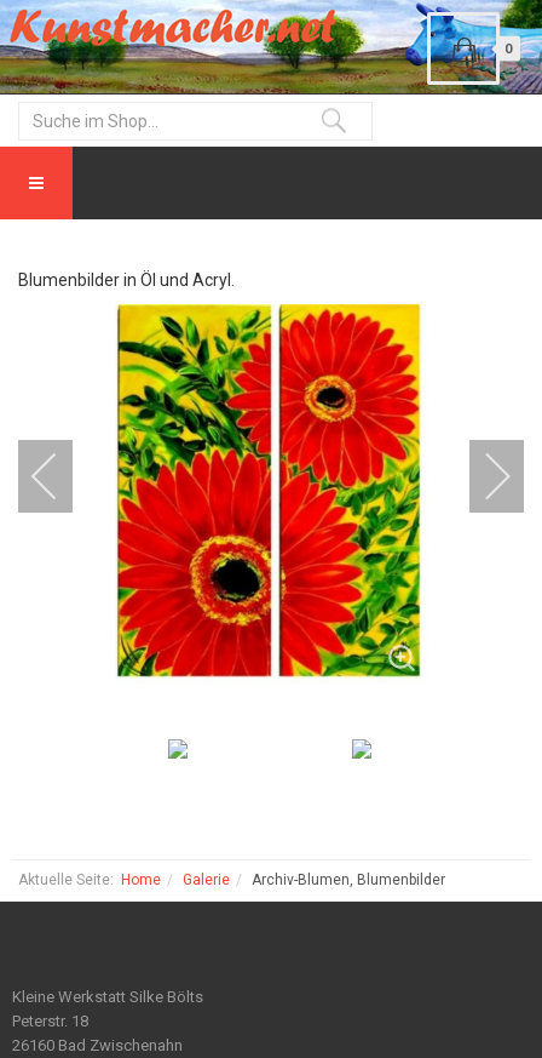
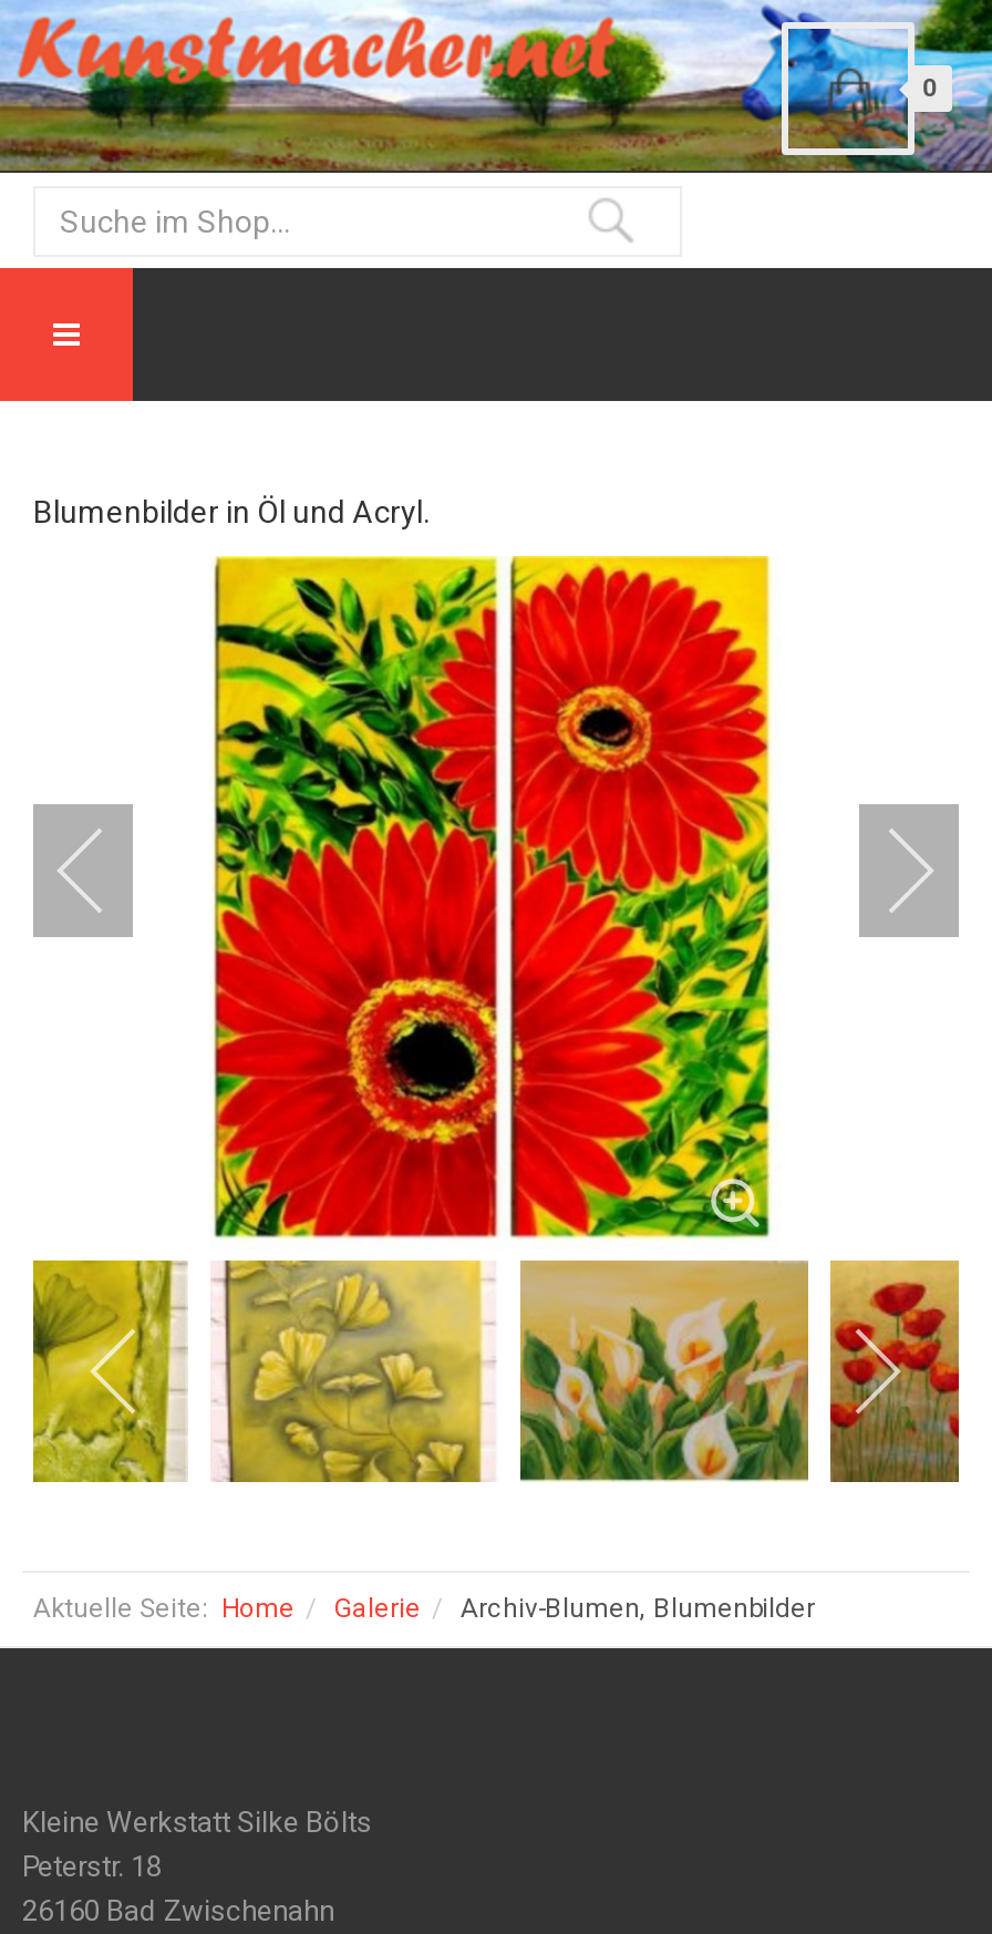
none -> [31,1258,188,1484] [image]
none -> [210,1258,496,1484] [image]
none -> [518,1258,810,1484] [image]
none -> [828,1258,961,1484] [image]

